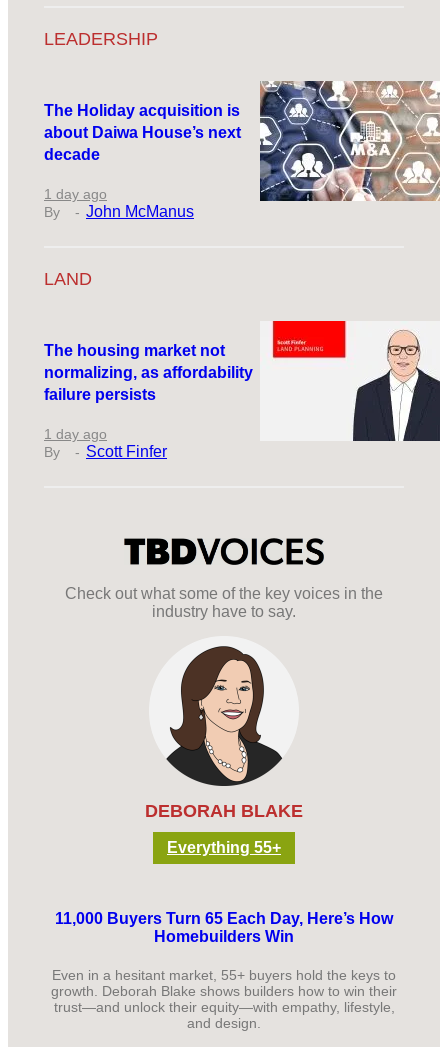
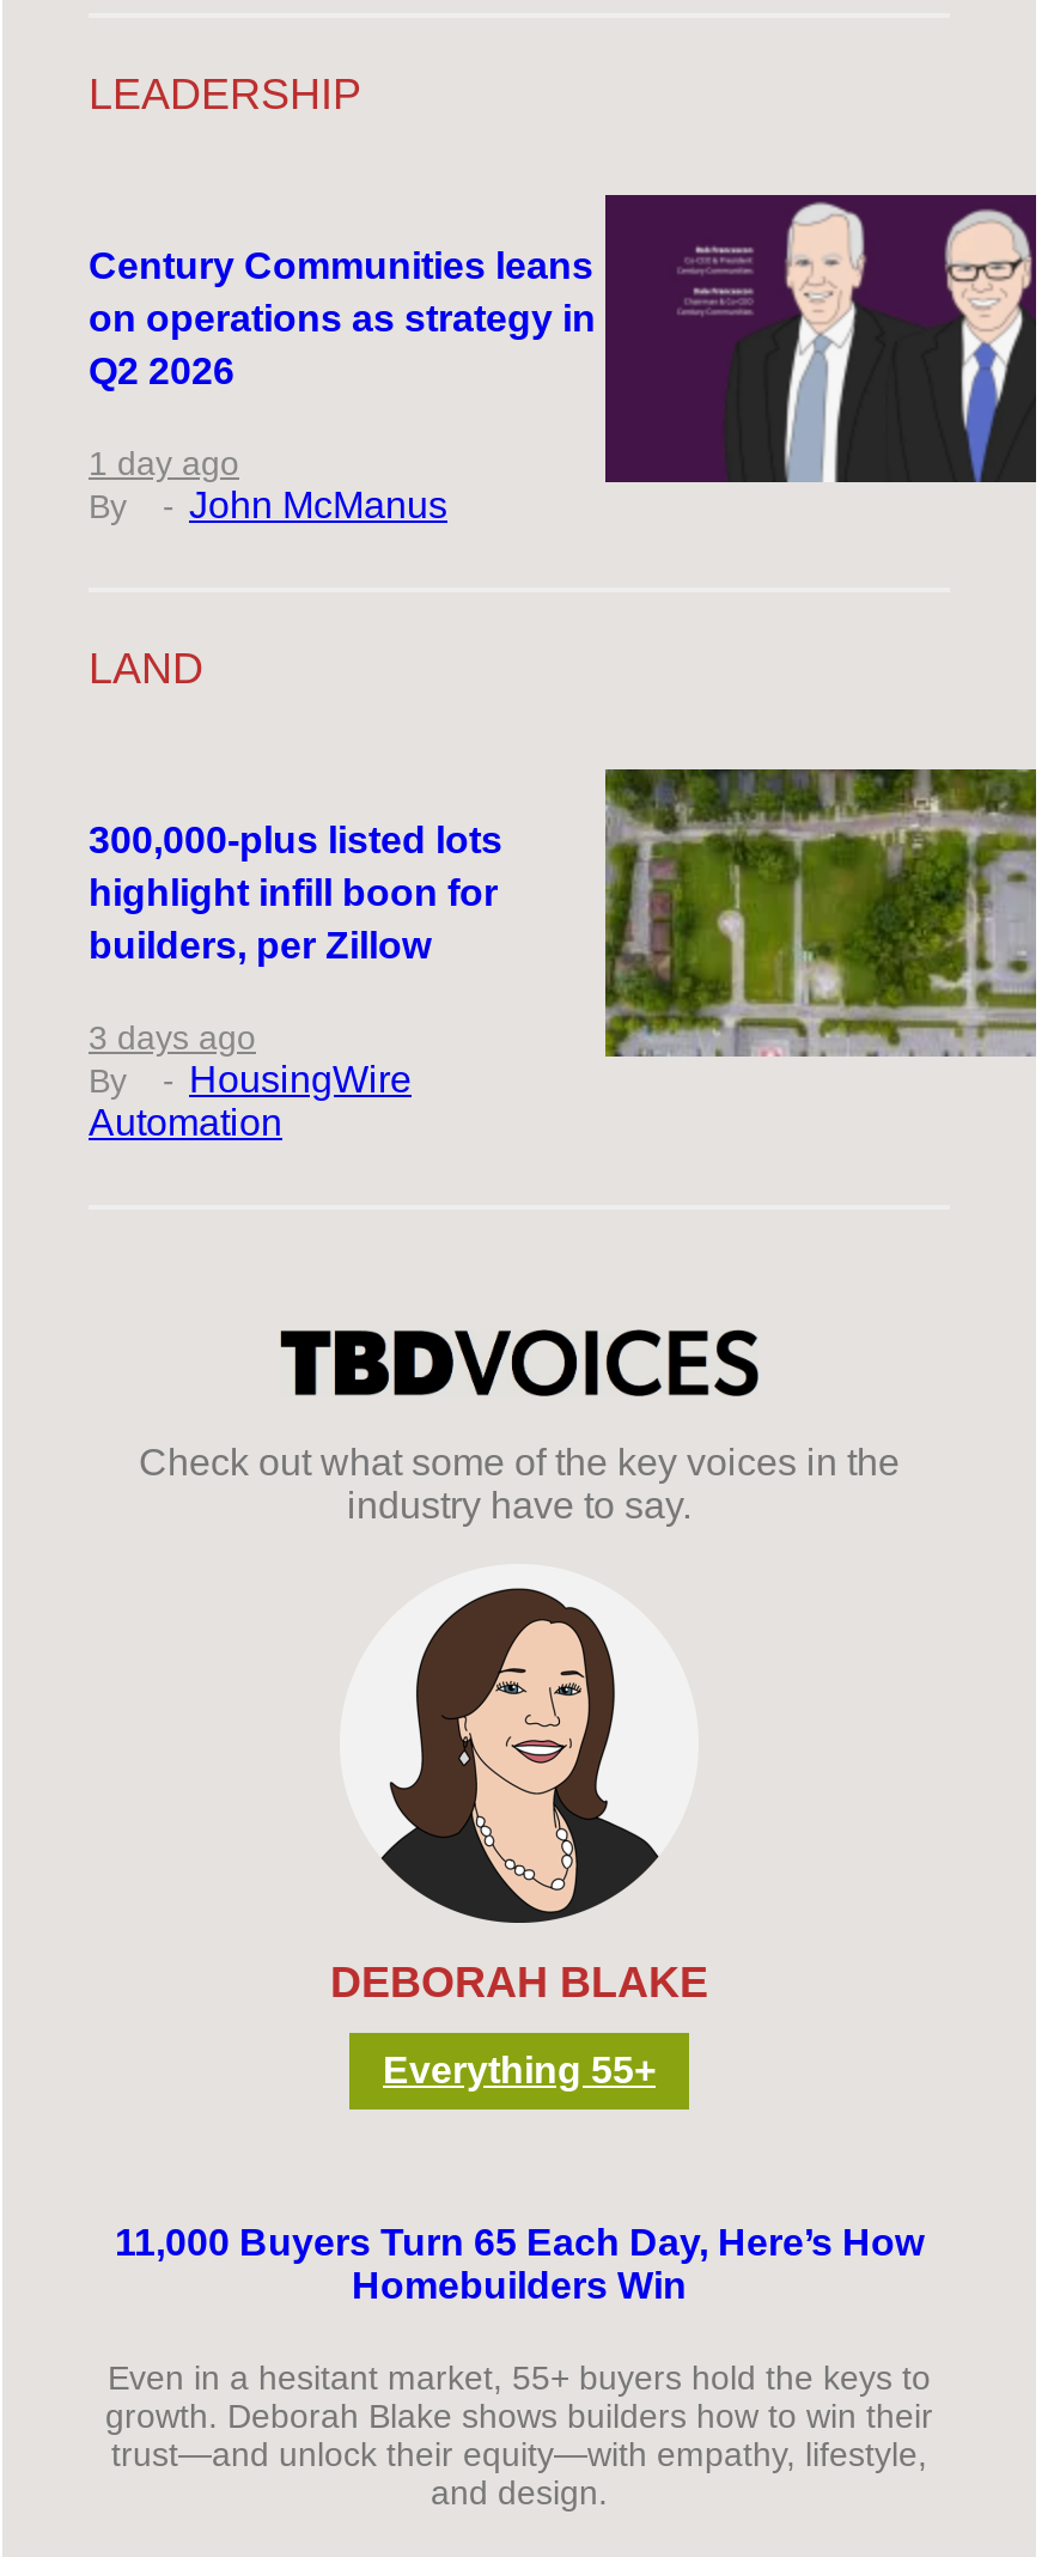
[44,80,440,202] [image] | The Holiday acquisition is | about Daiwa House’s next | decade -> [89,191,1038,486] [image] | Century Communities leans | on operations as strategy in | Q2 2026
[260,320,440,441] [image] -> [603,766,1038,1060] [image]
[44,342,253,403] The housing market not | normalizing, as affordability | failure persists -> [89,819,502,965] 300,000-plus listed lots | highlight infill boon for | builders, per Zillow
[44,426,167,460] 1 day ago | Scott Finfer -> [89,1019,412,1143] 3 days ago | HousingWire | Automation

